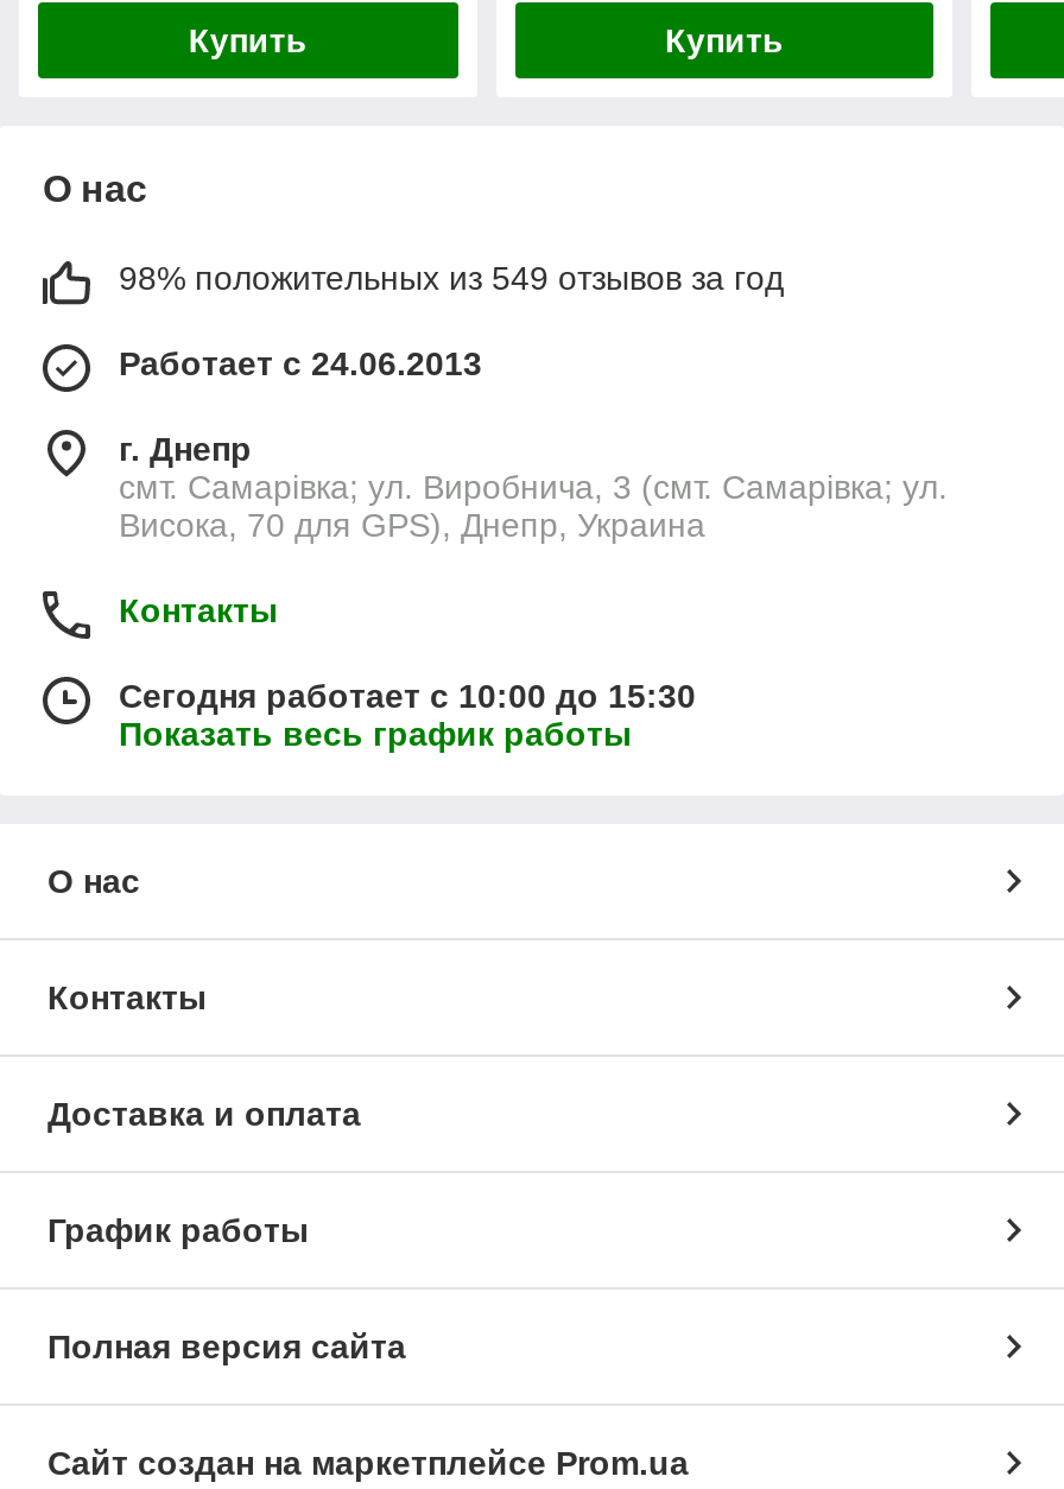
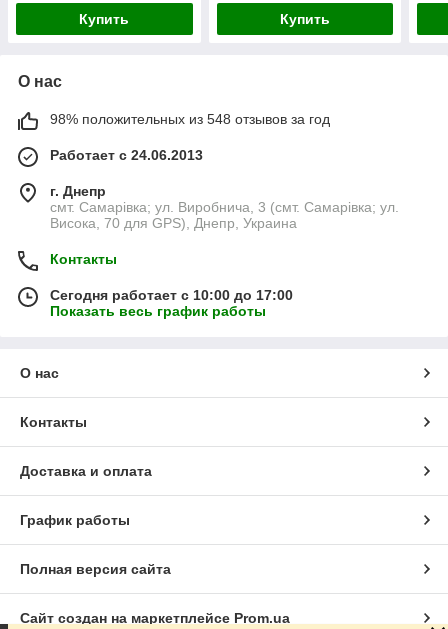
[119,258,784,296] 98% положительных из 549 отзывов за год -> [50,111,330,127] 98% положительных из 548 отзывов за год
[119,676,696,714] Сегодня работает с 10:00 до 15:30 -> [50,287,293,303] Сегодня работает с 10:00 до 17:00

